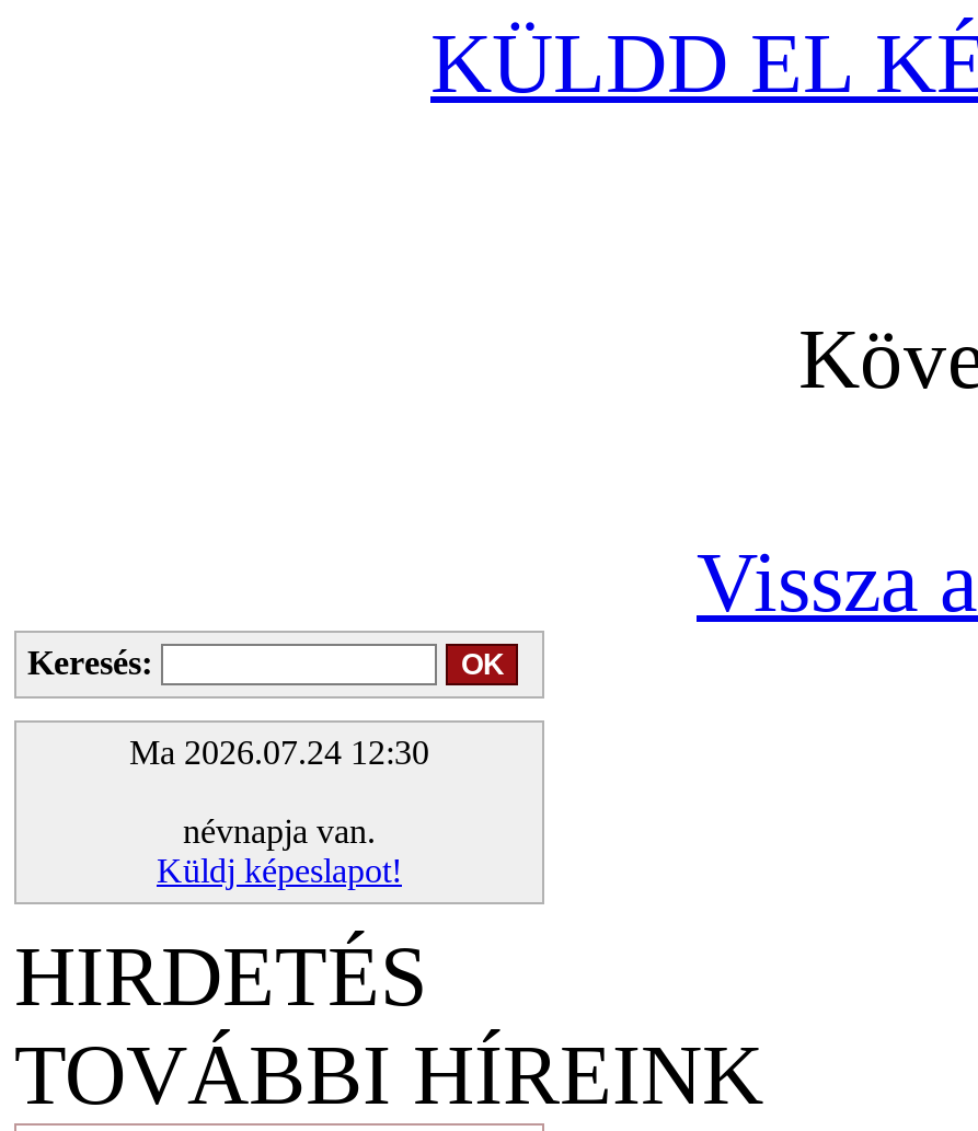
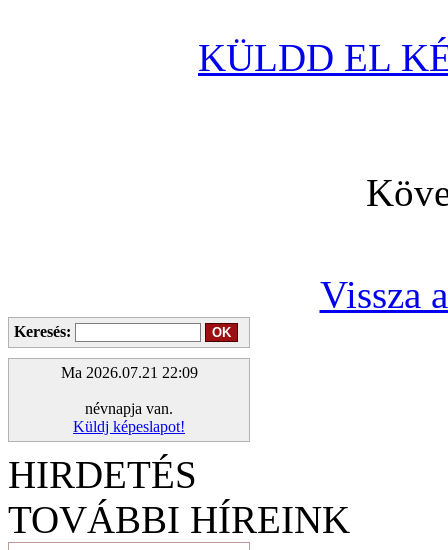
[129,734,429,771] Ma 2026.07.24 12:30 -> [60,364,197,381] Ma 2026.07.21 22:09

